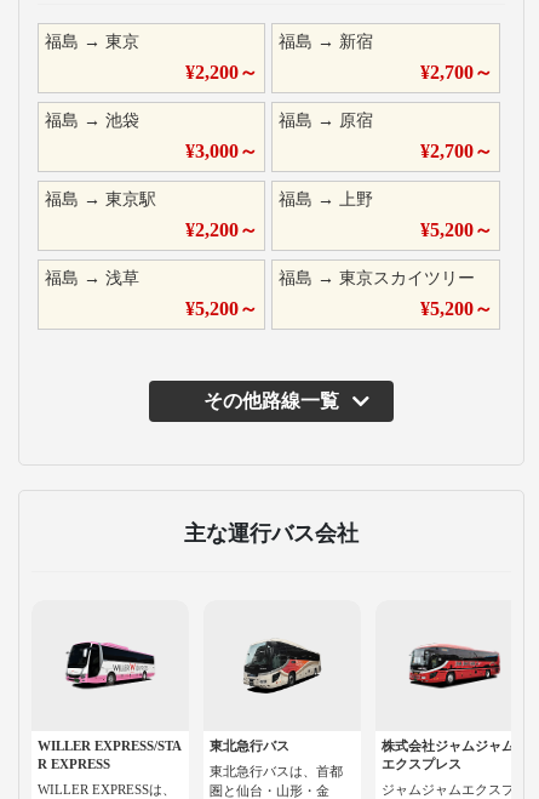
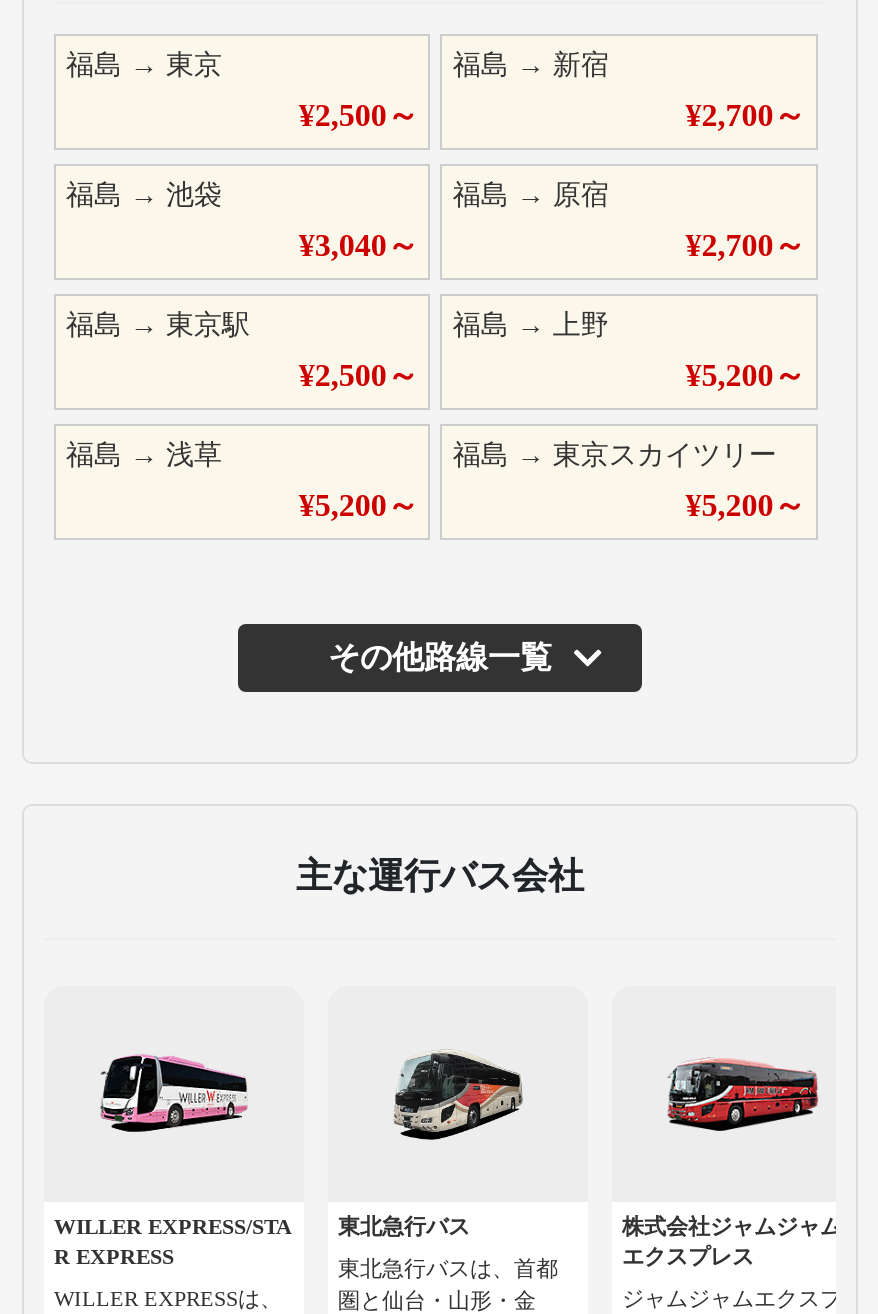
[186,62,258,82] ¥2,200～ -> [299,98,419,132] ¥2,500～
[186,141,258,161] ¥3,000～ -> [299,228,419,262] ¥3,040～
[186,219,258,240] ¥2,200～ -> [299,358,419,392] ¥2,500～

